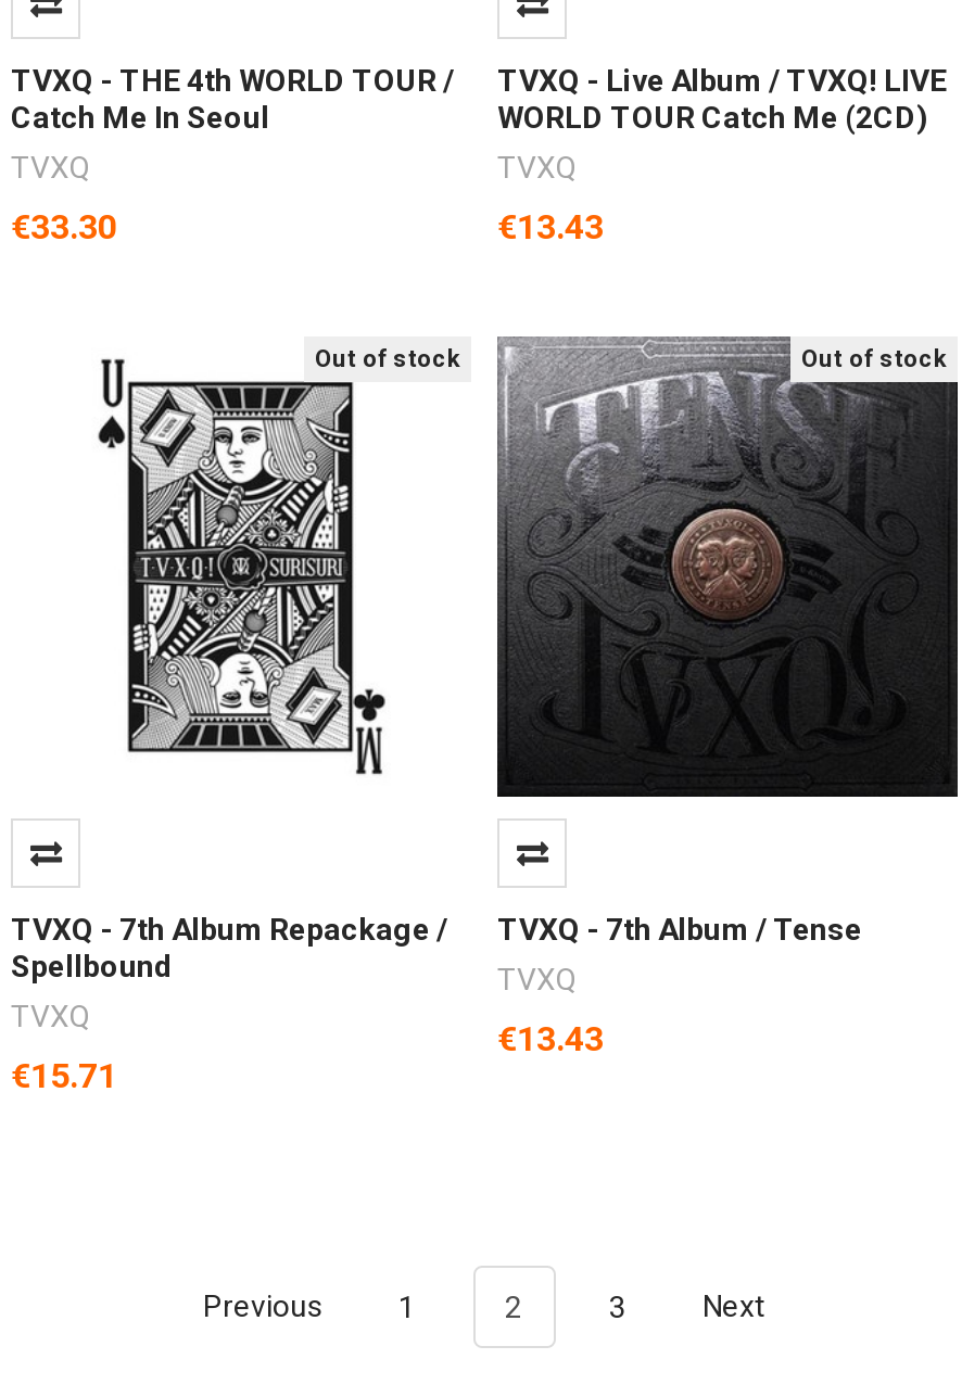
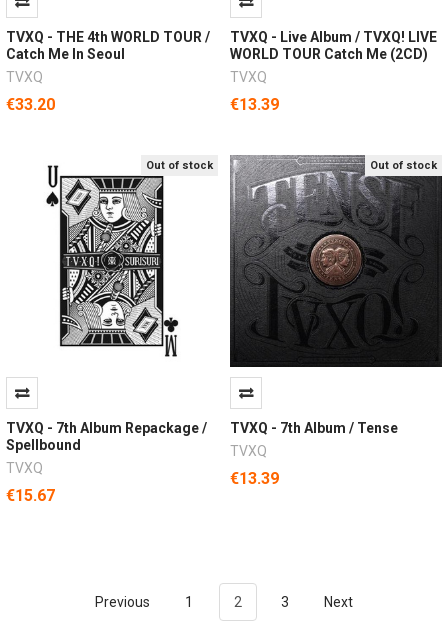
[11,207,117,248] €33.30 -> [6,95,55,114] €33.20
[497,207,604,248] €13.43 -> [230,95,279,114] €13.39
[497,1019,604,1060] €13.43 -> [230,469,279,488] €13.39
[11,1056,117,1097] €15.71 -> [6,486,55,505] €15.67

